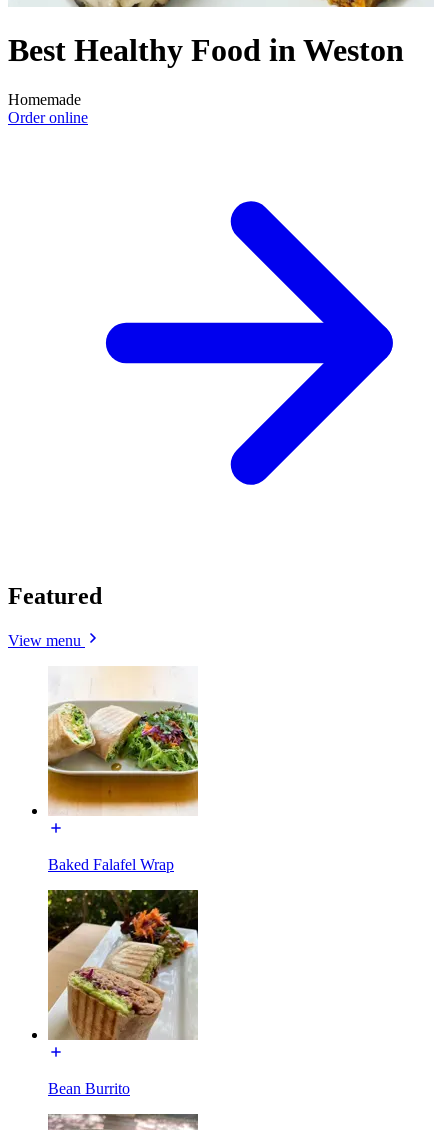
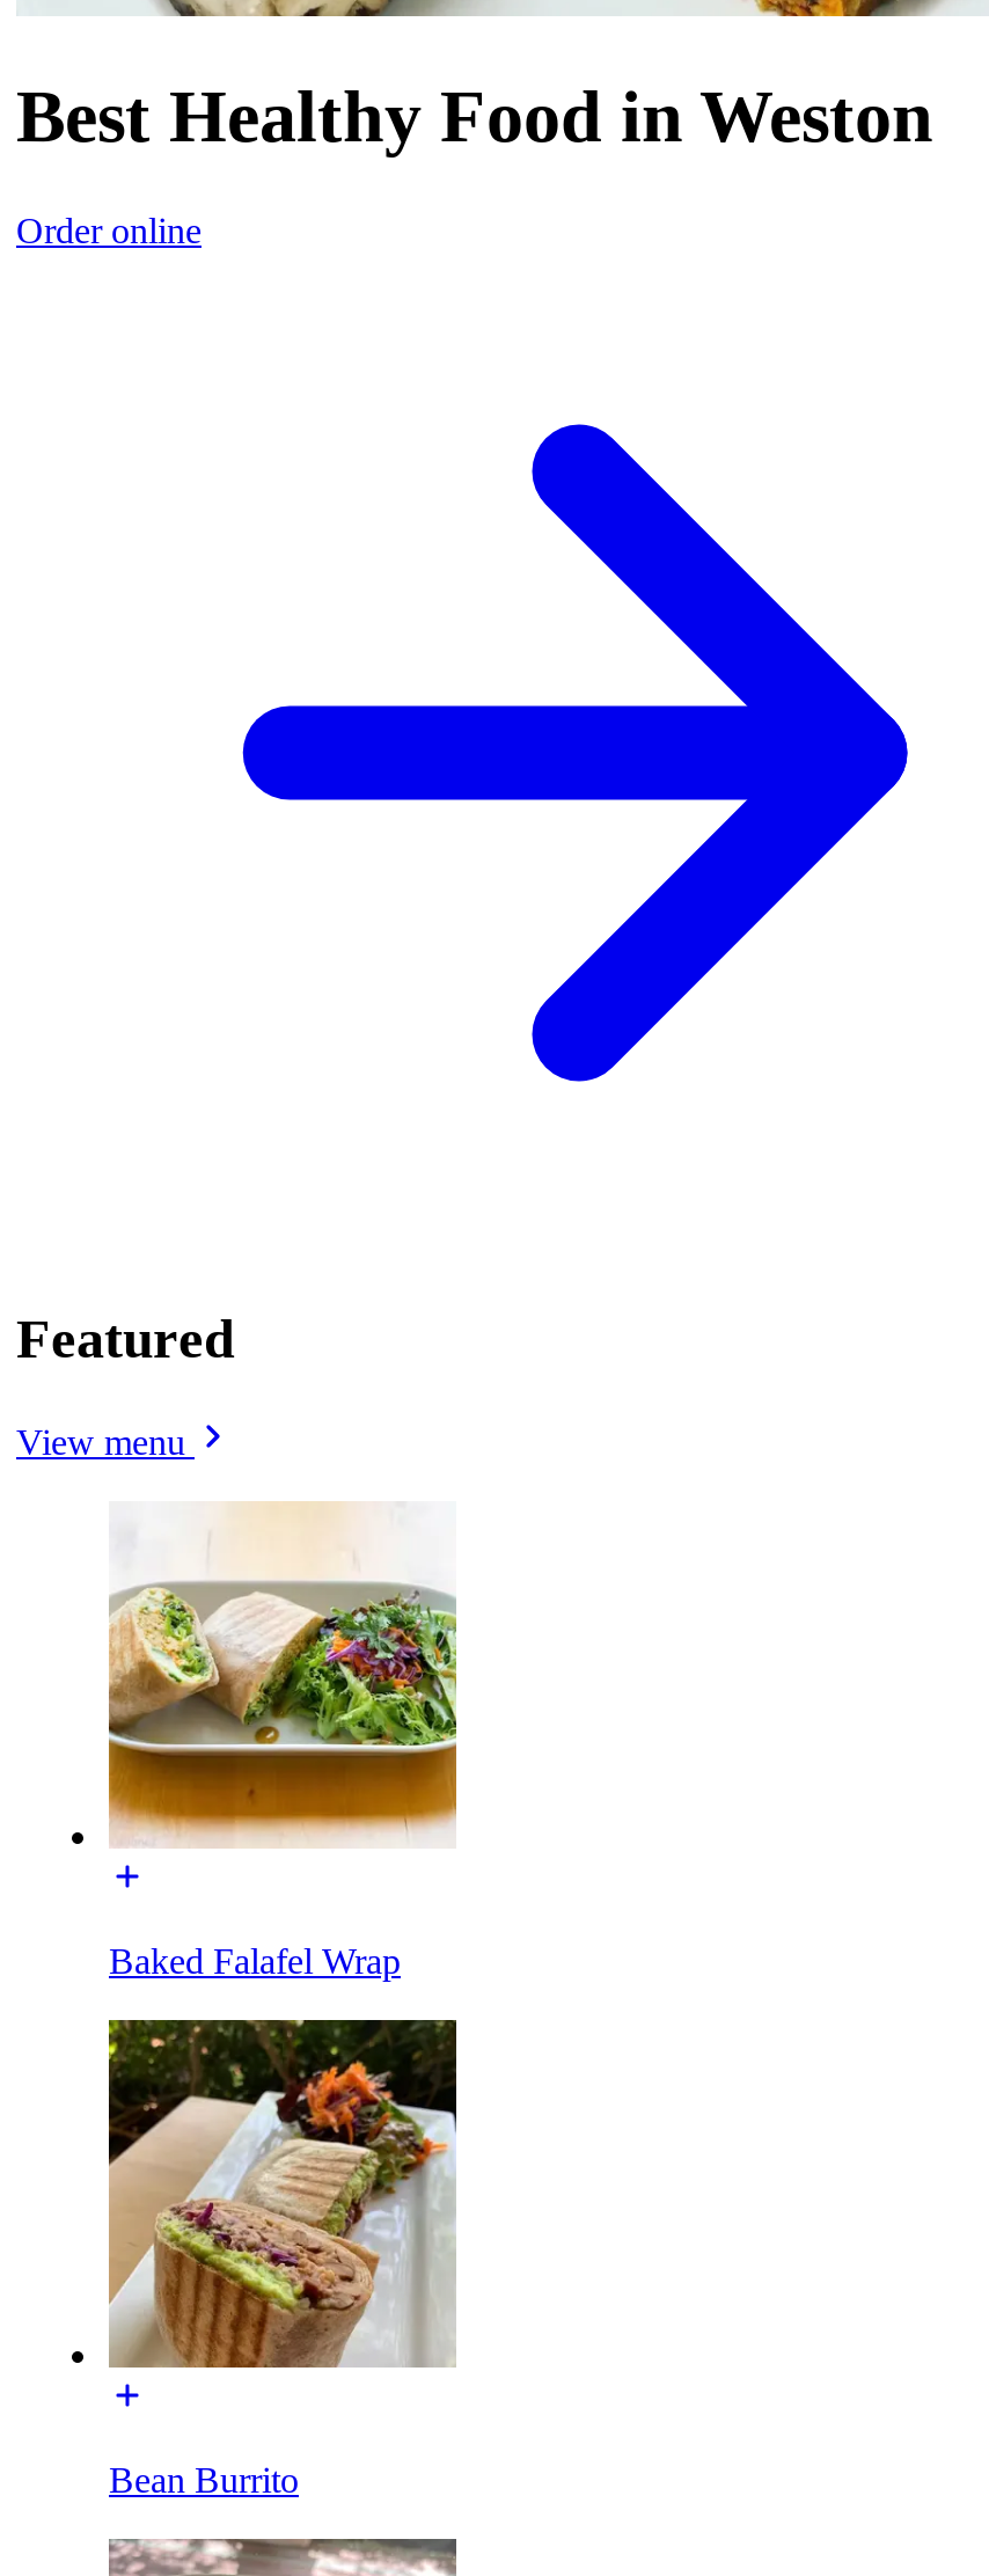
[8,91,81,108] Homemade -> none

